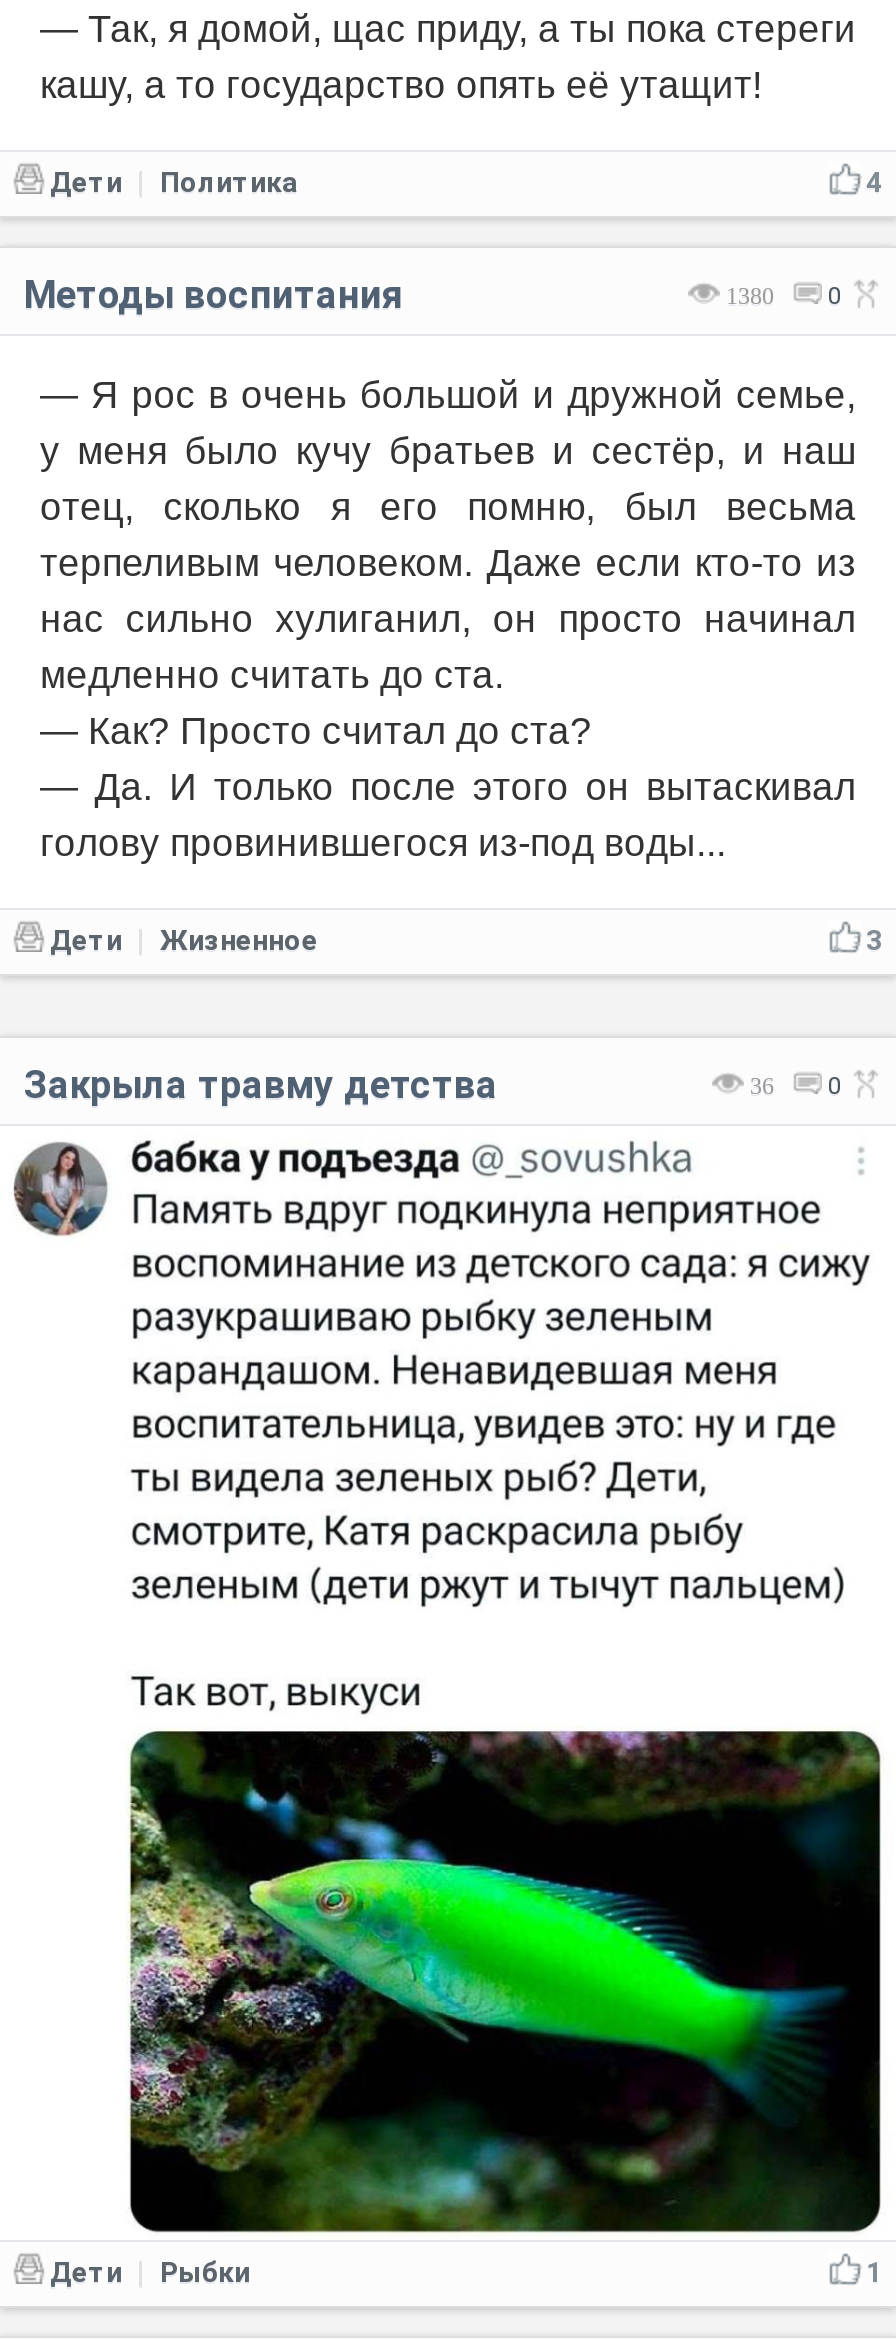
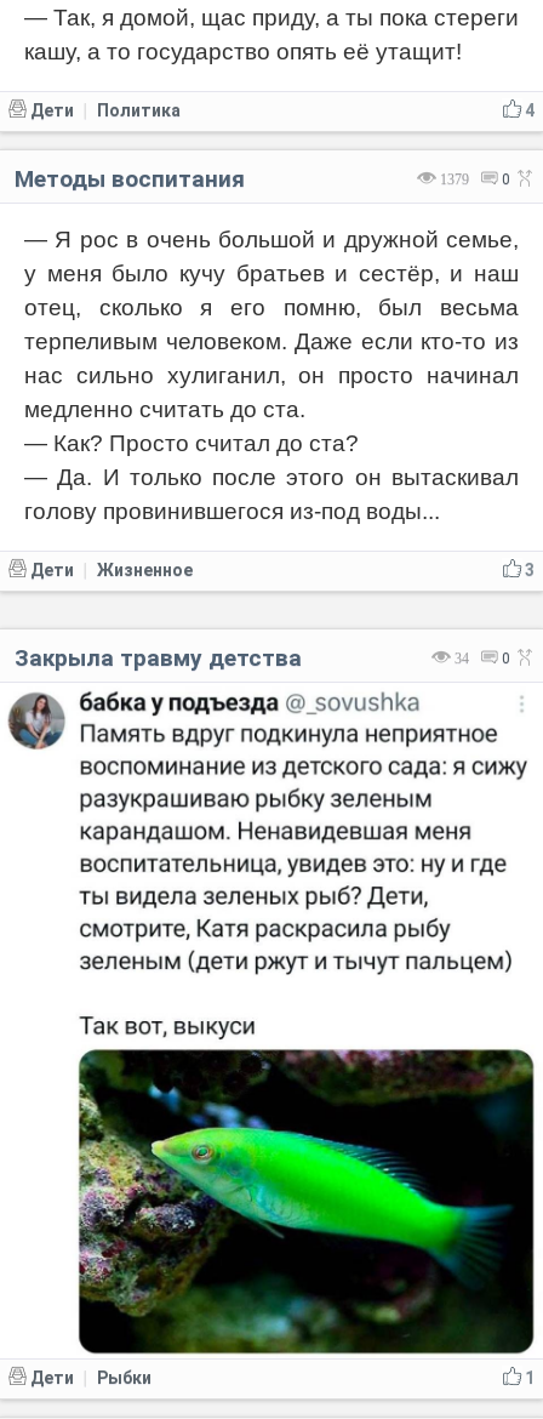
[726,282,842,310] 1380 0 -> [440,171,510,188] 1379 0
[750,1072,842,1100] 36 0 -> [455,650,510,667] 34 0

